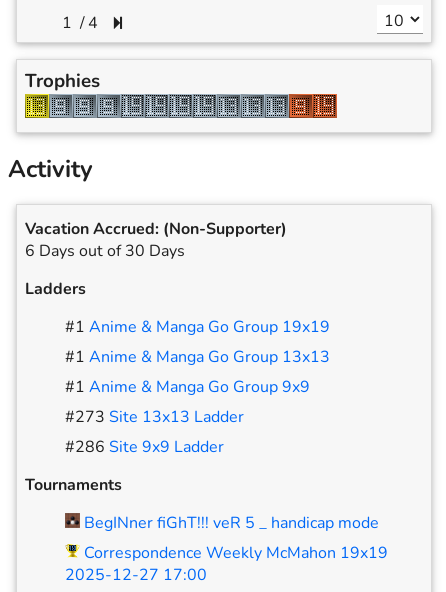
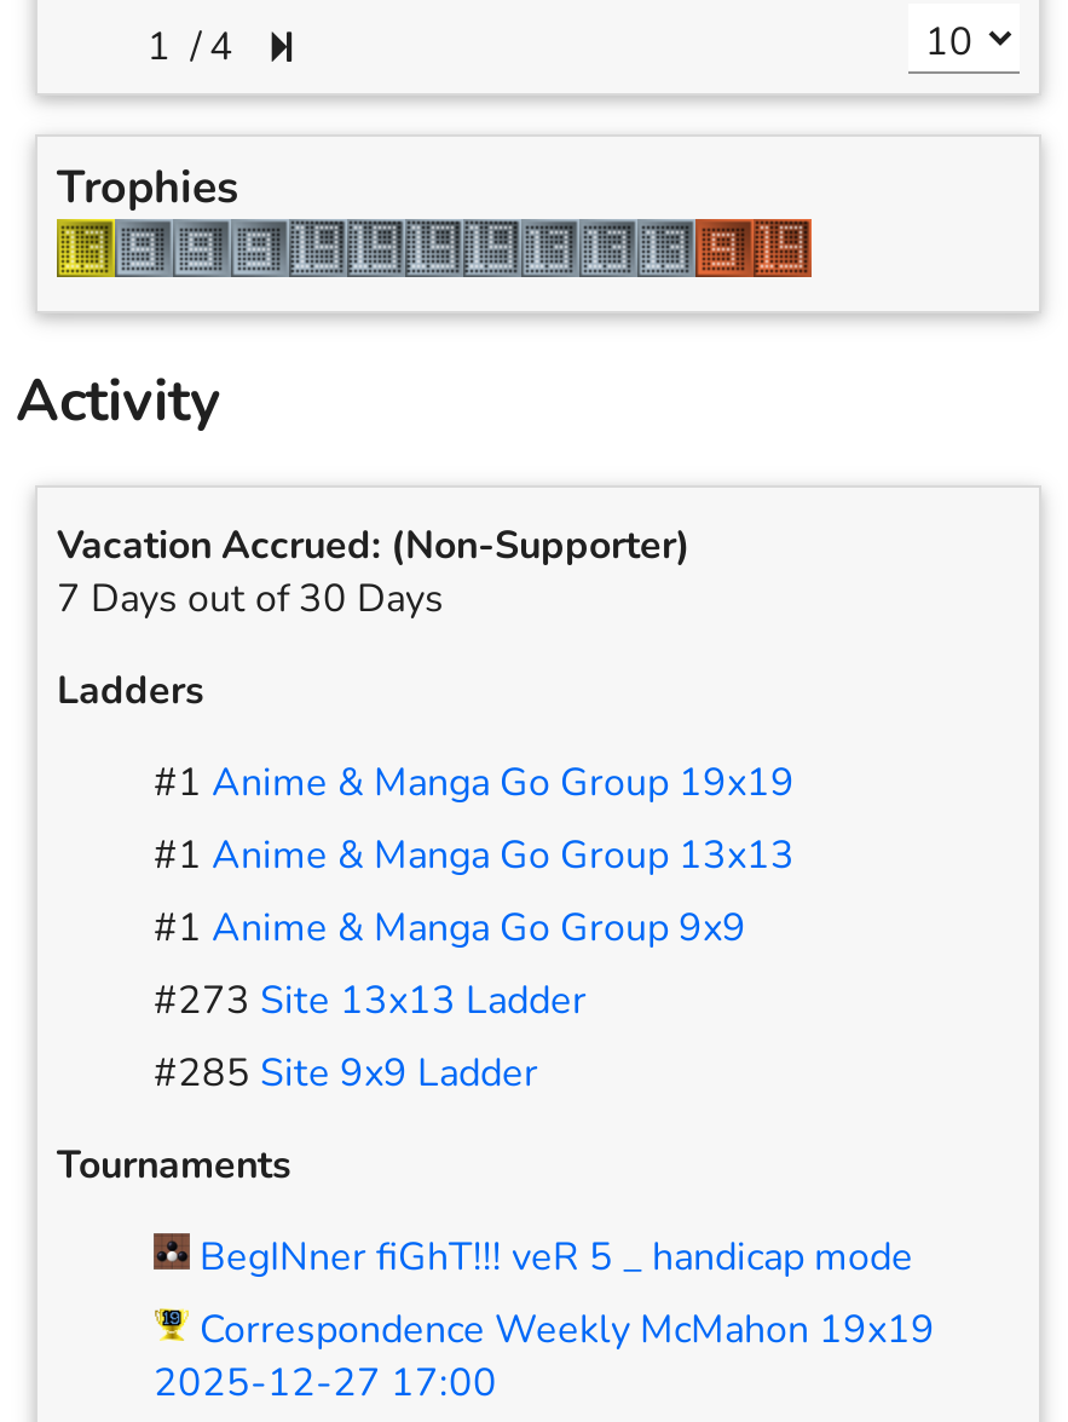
[25,240,185,262] 6 Days out of 30 Days -> [57,573,444,626] 7 Days out of 30 Days
[65,436,224,458] #286 Site 9x9 Ladder -> [154,1047,538,1101] #285 Site 9x9 Ladder

